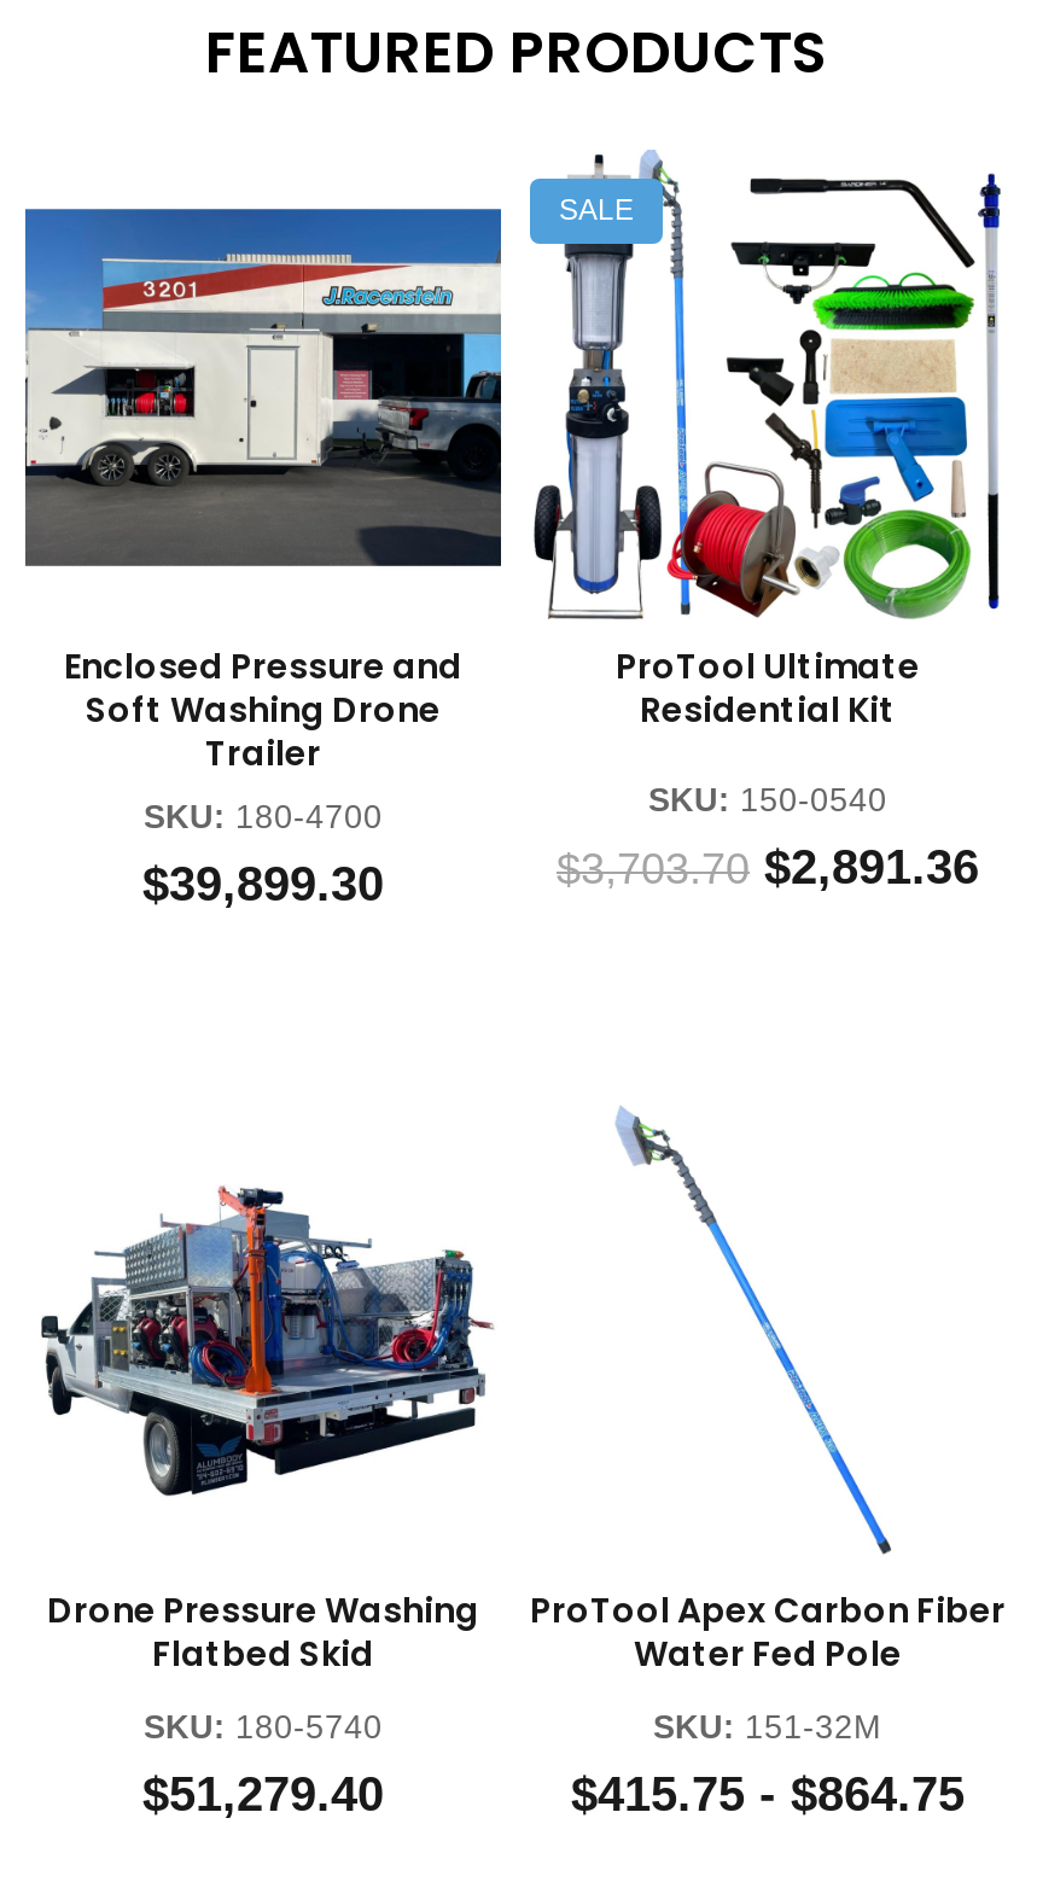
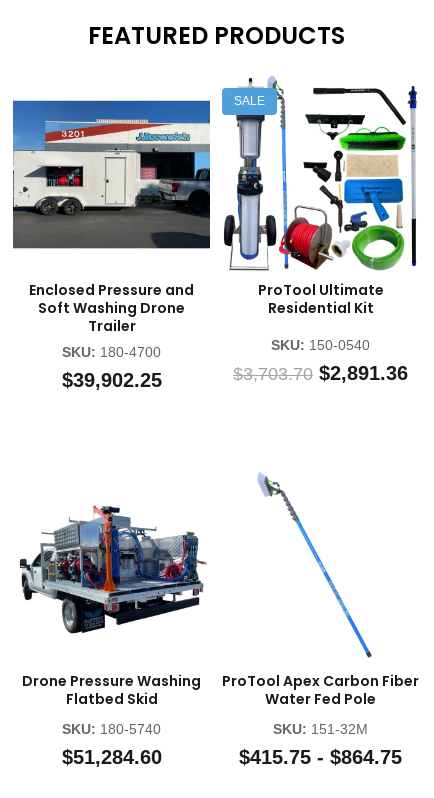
[142,857,384,910] $39,899.30 -> [61,369,161,391] $39,902.25
[142,1767,384,1820] $51,279.40 -> [61,746,161,768] $51,284.60

